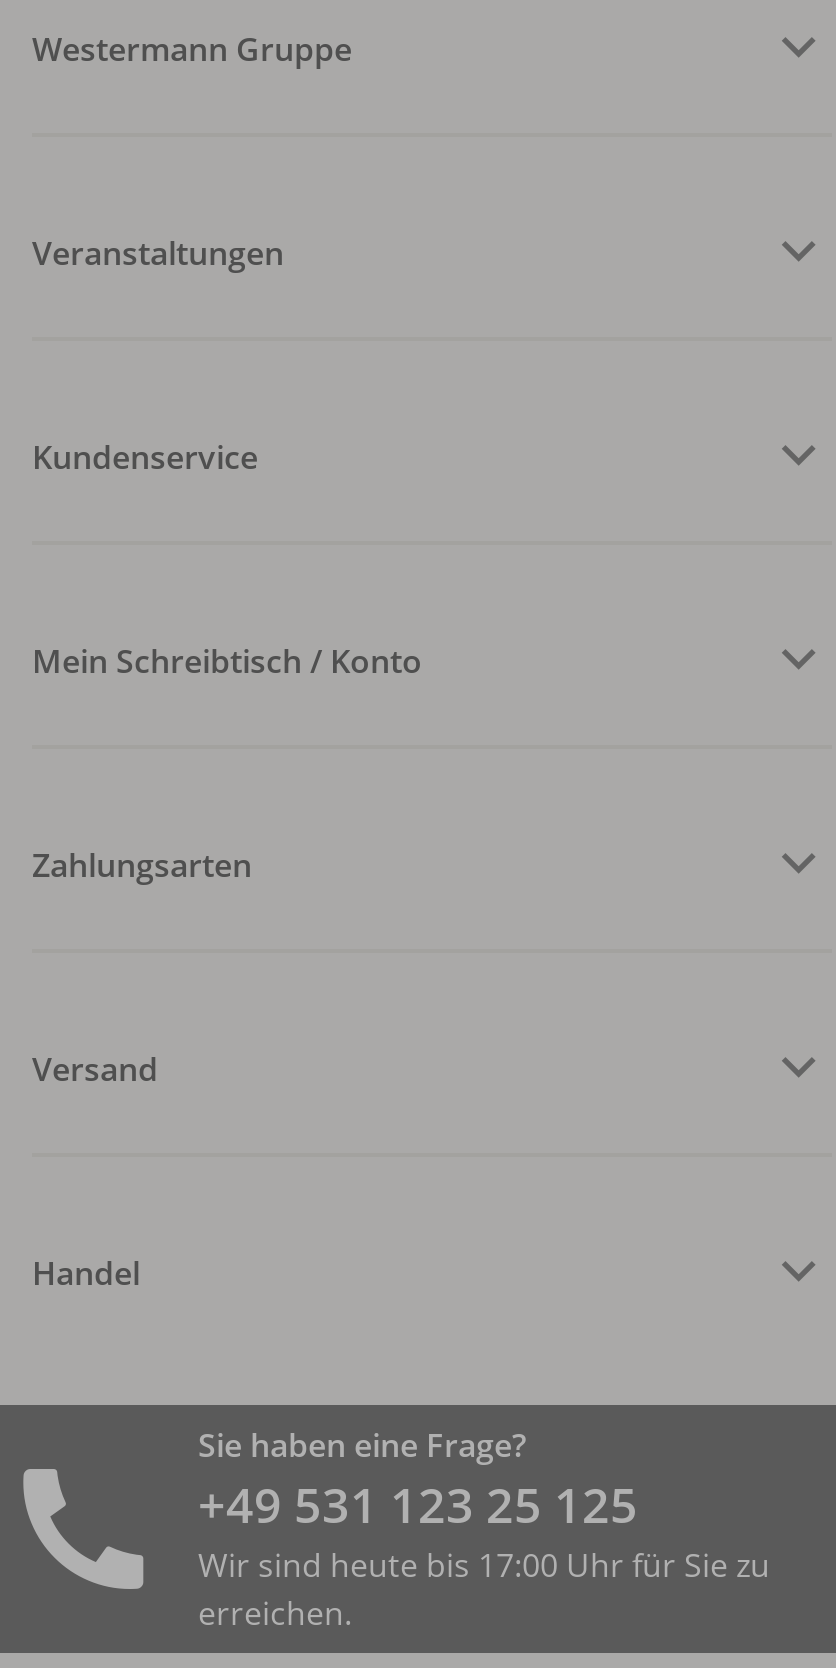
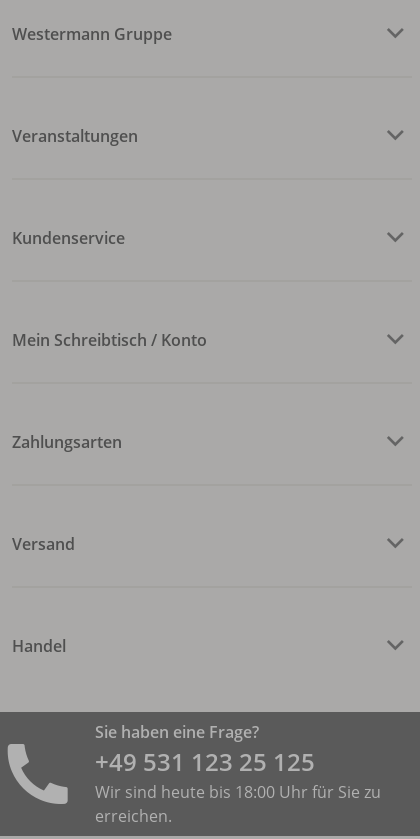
[198,1542,770,1586] Wir sind heute bis 17:00 Uhr für Sie zu -> [95,781,381,803] Wir sind heute bis 18:00 Uhr für Sie zu

